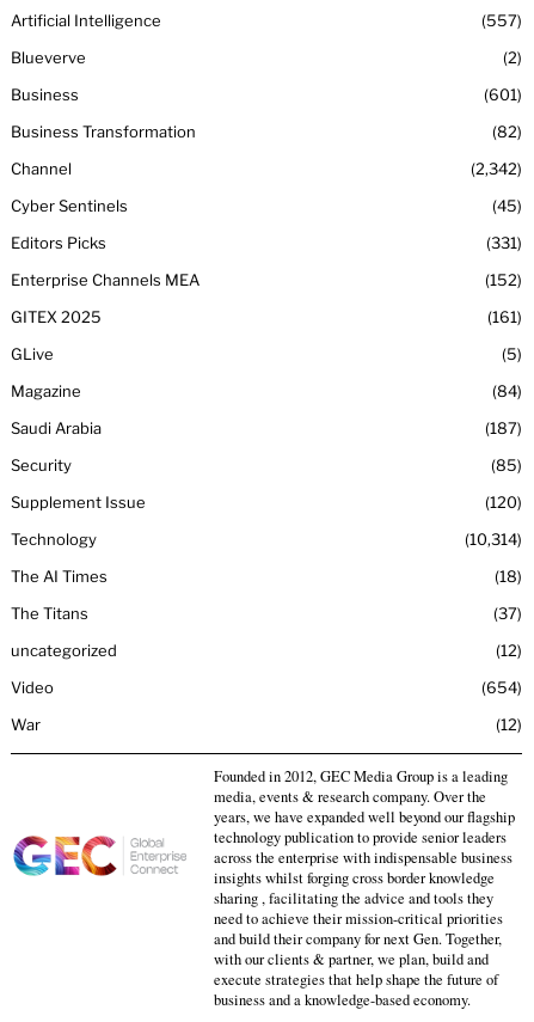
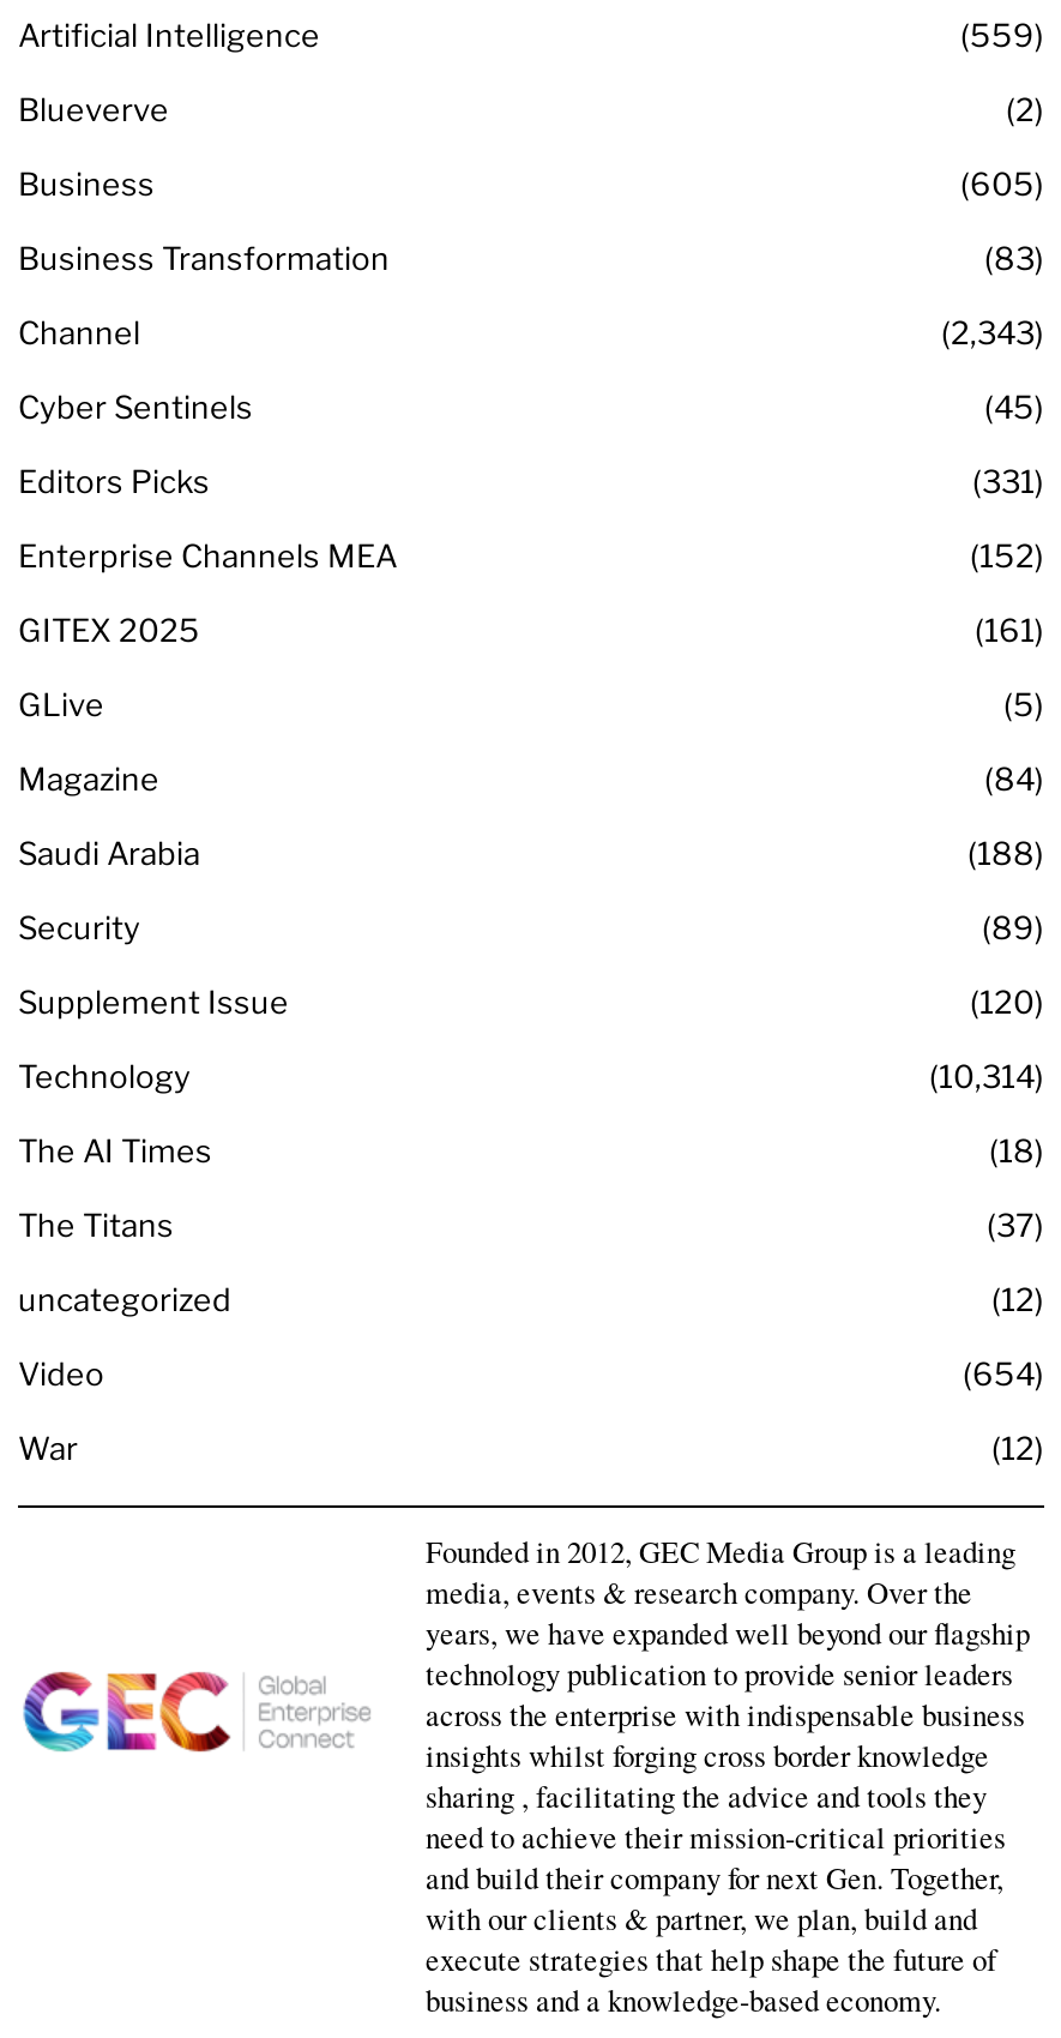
[486,10,517,29] 557 -> [970,14,1035,53] 559
[489,84,517,103] 601 -> [970,163,1035,202] 605
[497,121,517,140] 82 -> [994,238,1035,276] 83
[475,158,517,178] 2,342 -> [951,312,1035,350] 2,343
[490,418,517,437] 187 -> [977,832,1035,871] 188
[496,455,517,474] 85 -> [991,907,1035,945] 89

